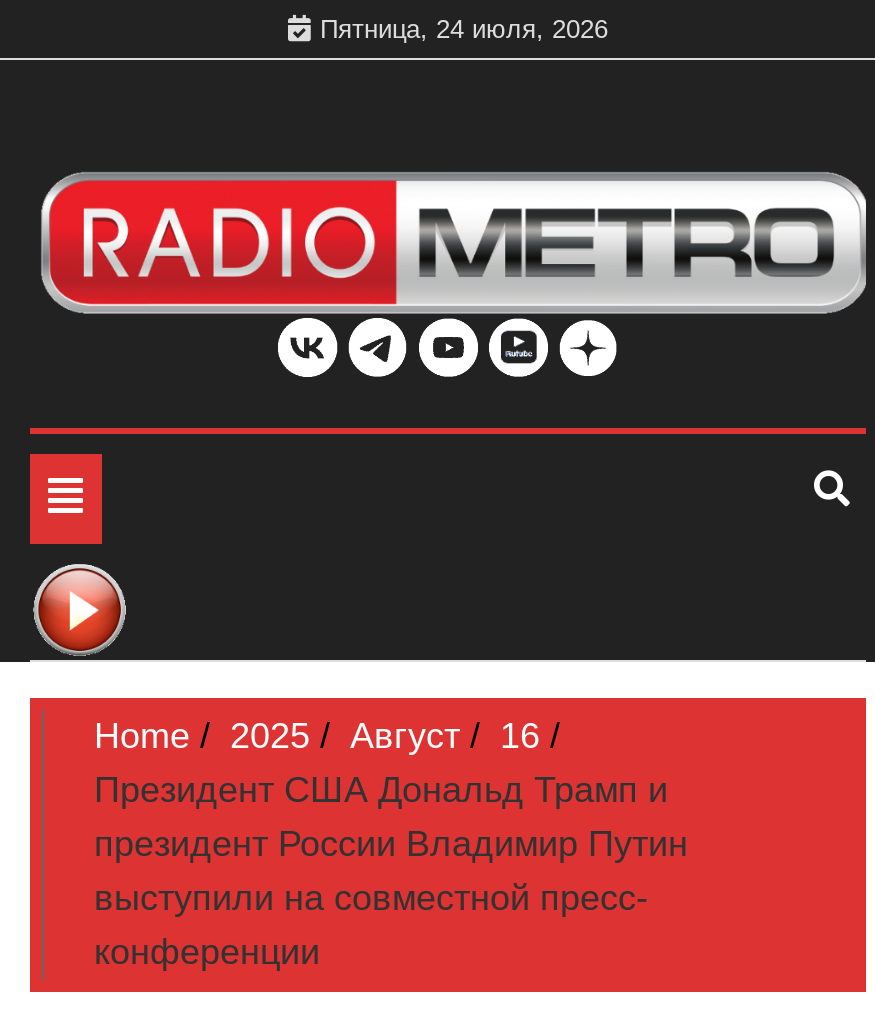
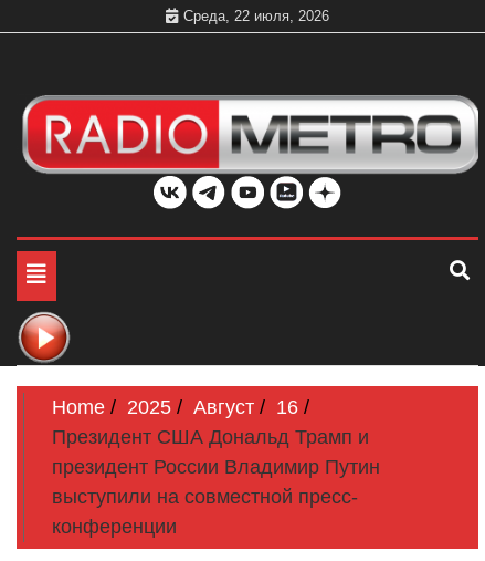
[320,14,608,44] Пятница, 24 июля, 2026 -> [183,8,329,24] Среда, 22 июля, 2026

